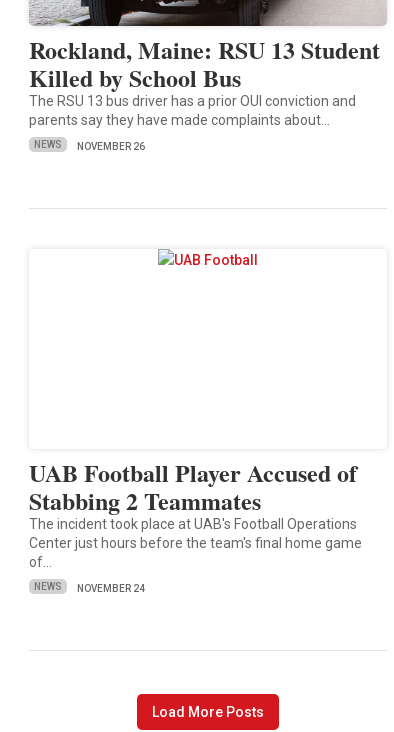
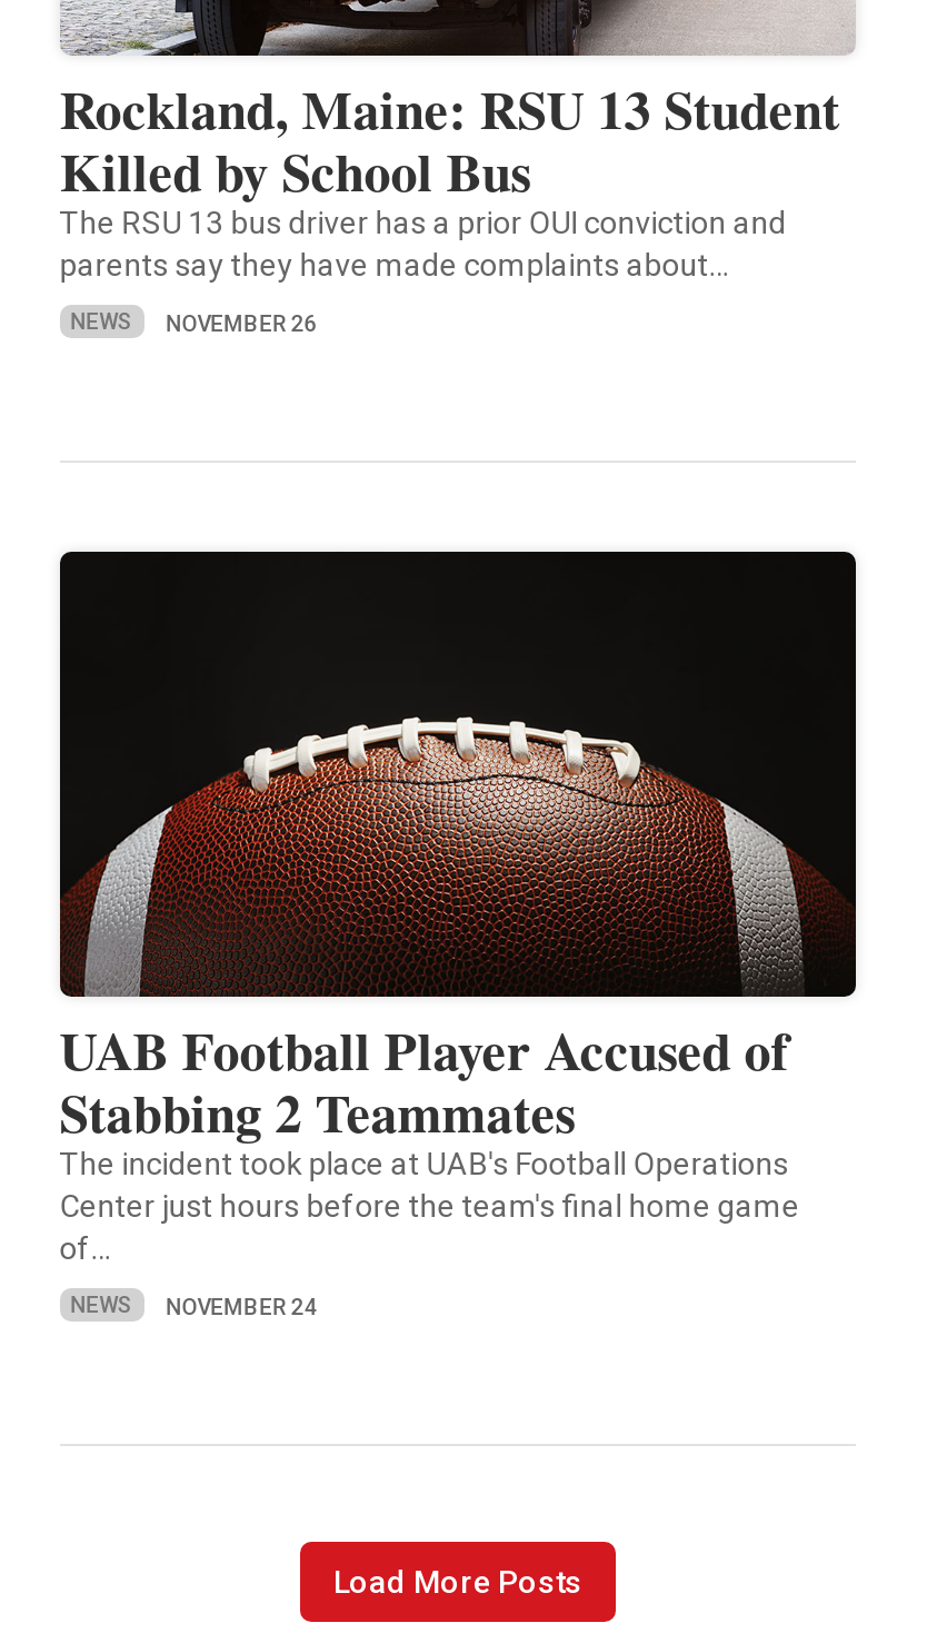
none -> [58,550,858,999] [image]

